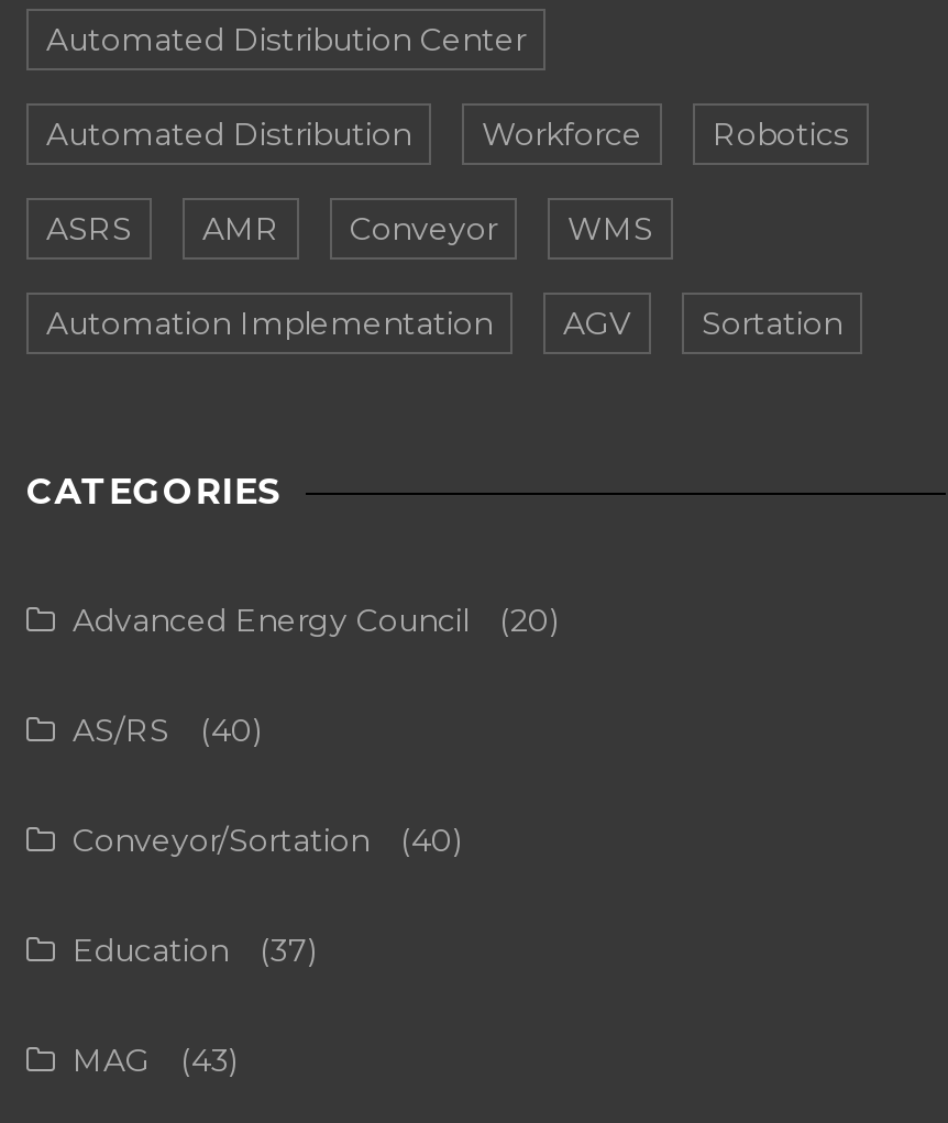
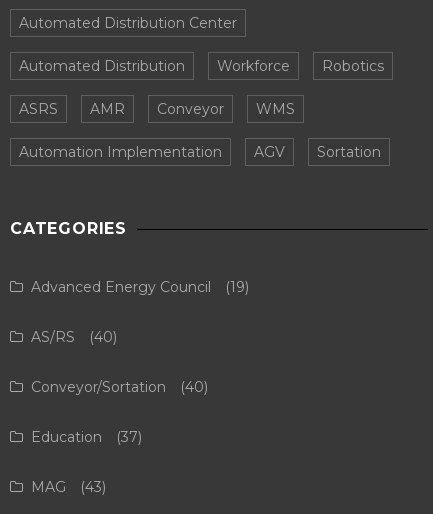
[73,600,559,639] Advanced Energy Council (20) -> [31,278,249,296] Advanced Energy Council (19)

